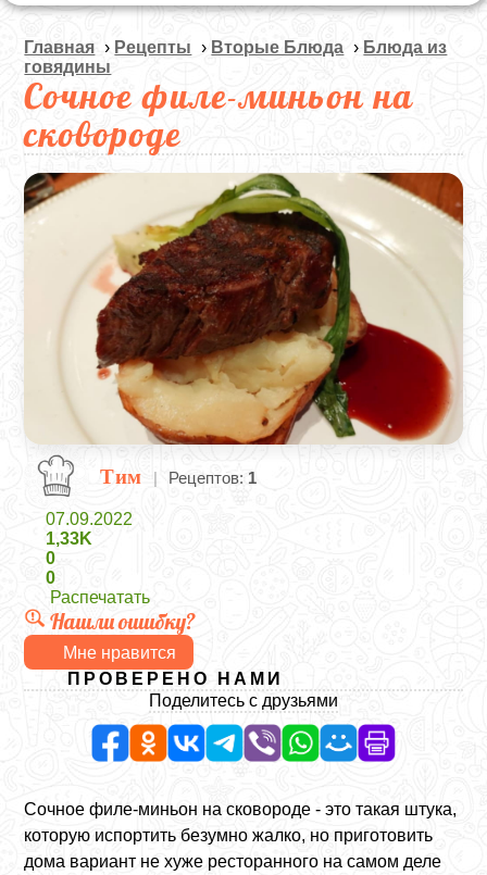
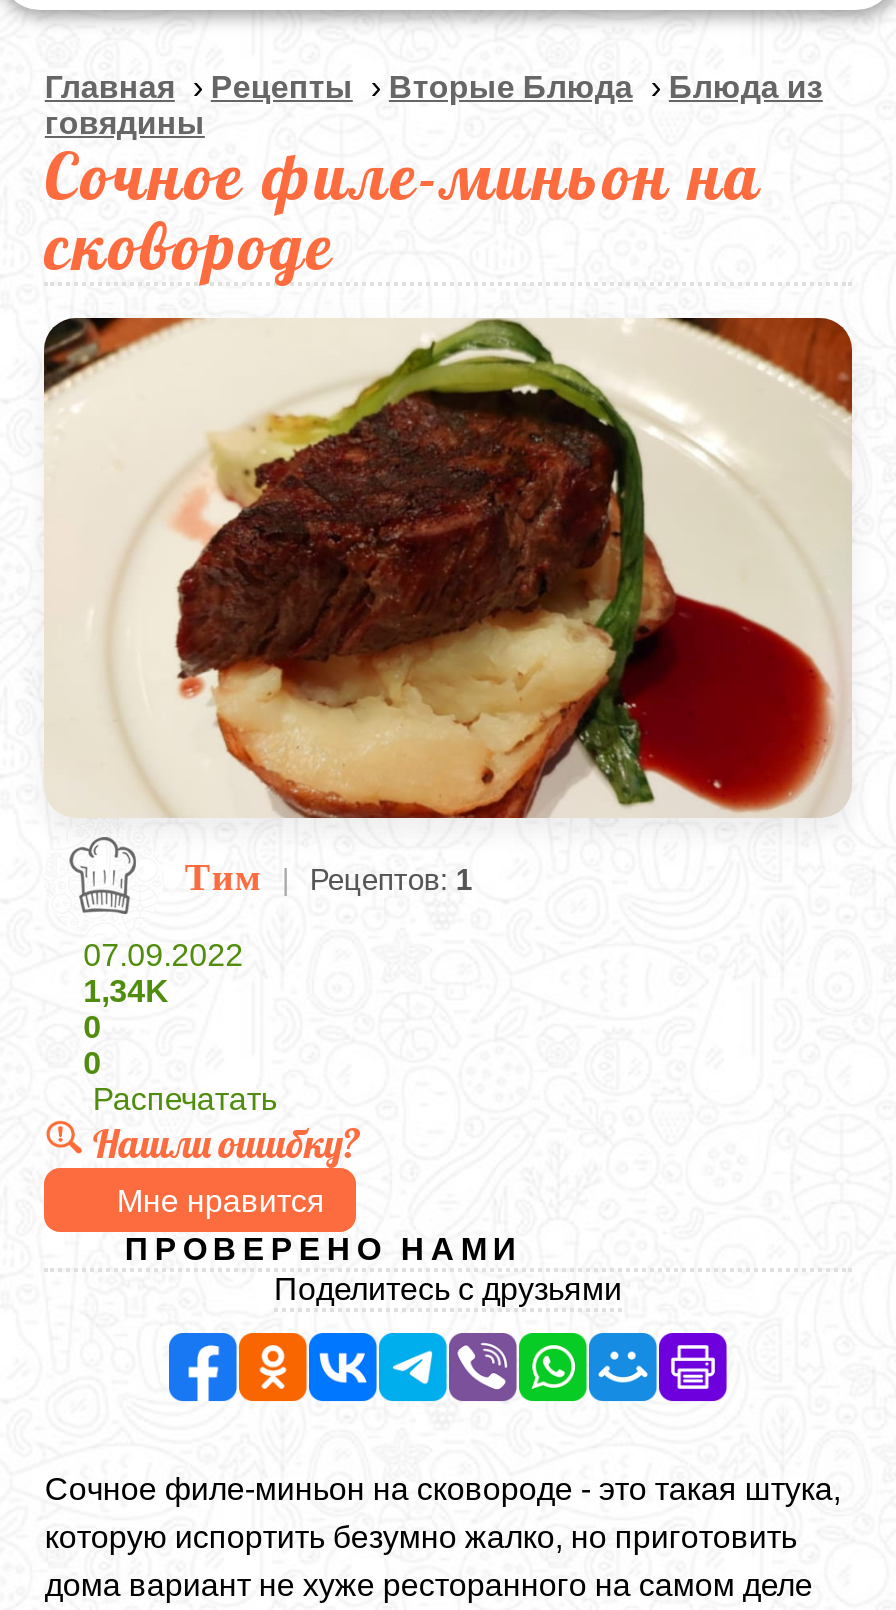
[45,529,92,548] 1,33K -> [83,974,169,1008] 1,34K

